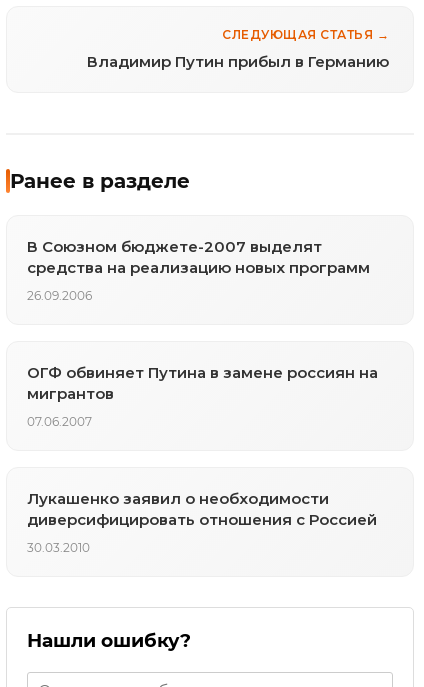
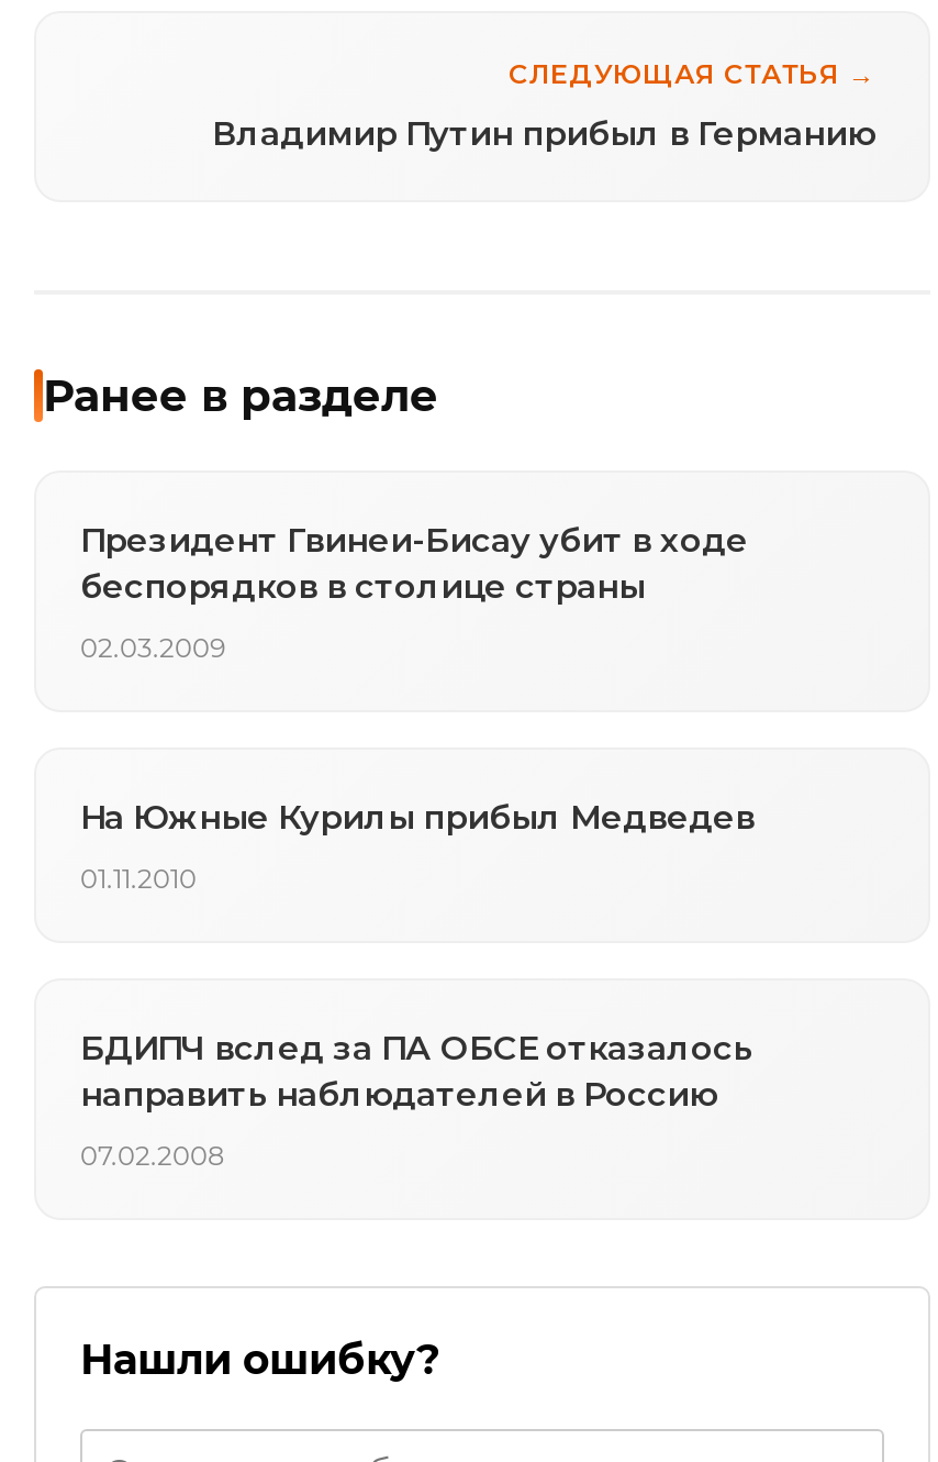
[27,237,370,277] В Союзном бюджете-2007 выделят | средства на реализацию новых программ -> [80,518,748,606] Президент Гвинеи-Бисау убит в ходе | беспорядков в столице страны
[27,288,92,303] 26.09.2006 -> [80,630,225,663] 02.03.2009
[27,363,378,403] ОГФ обвиняет Путина в замене россиян на | мигрантов -> [80,795,755,837] На Южные Курилы прибыл Медведев
[27,414,92,429] 07.06.2007 -> [80,861,197,894] 01.11.2010
[27,489,377,529] Лукашенко заявил о необходимости | диверсифицировать отношения с Россией -> [80,1026,752,1114] БДИПЧ вслед за ПА ОБСЕ отказалось | направить наблюдателей в Россию
[27,540,90,555] 30.03.2010 -> [80,1138,225,1171] 07.02.2008

